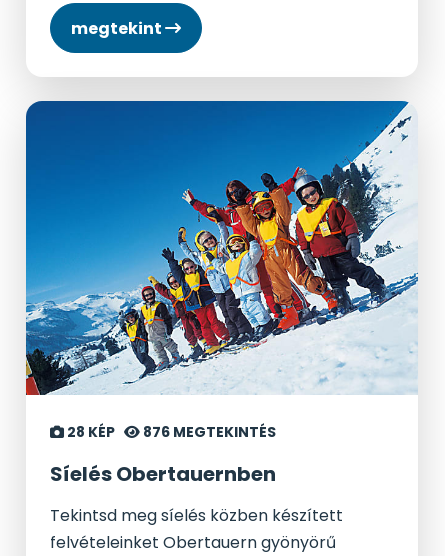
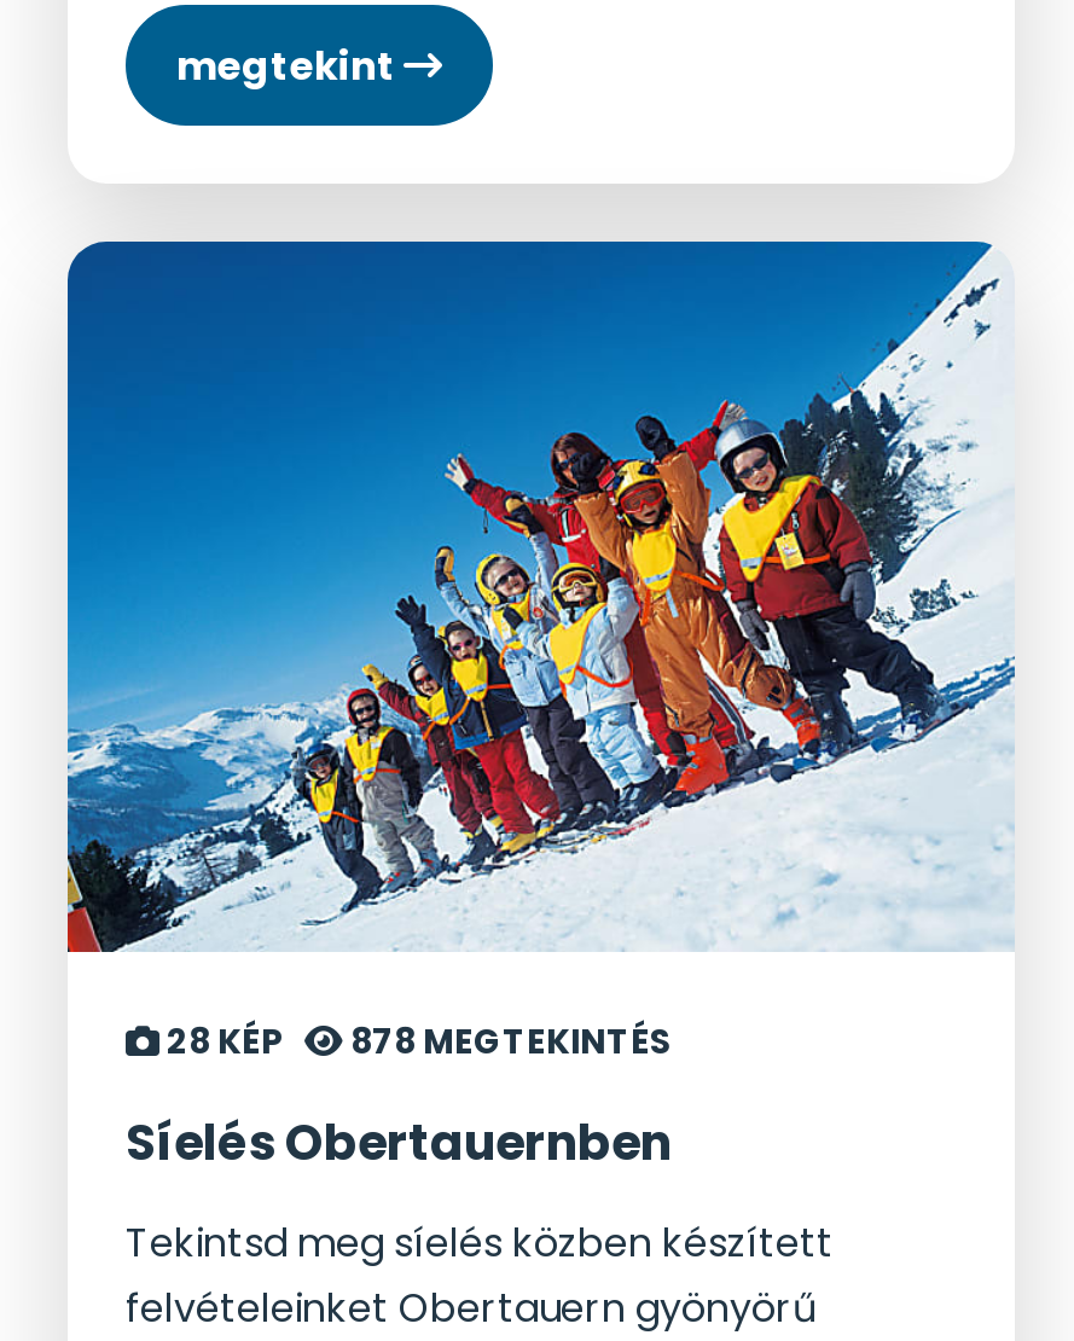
[140,422,276,442] 876 MEGTEKINTÉS -> [343,1017,672,1066] 878 MEGTEKINTÉS

